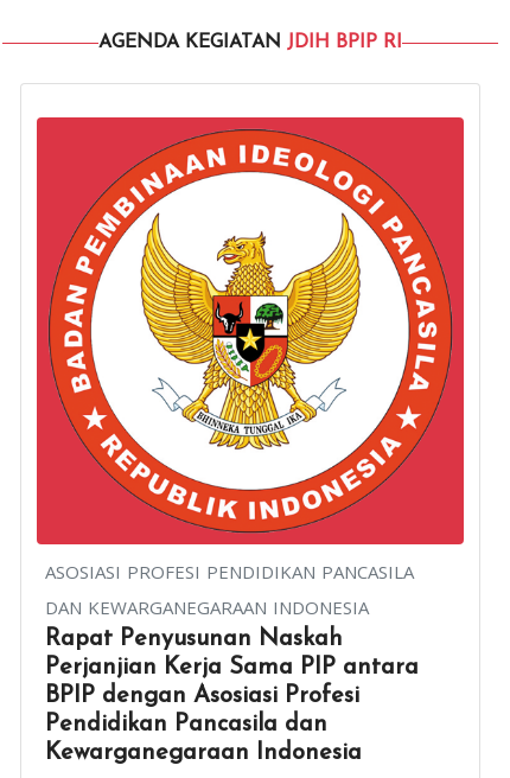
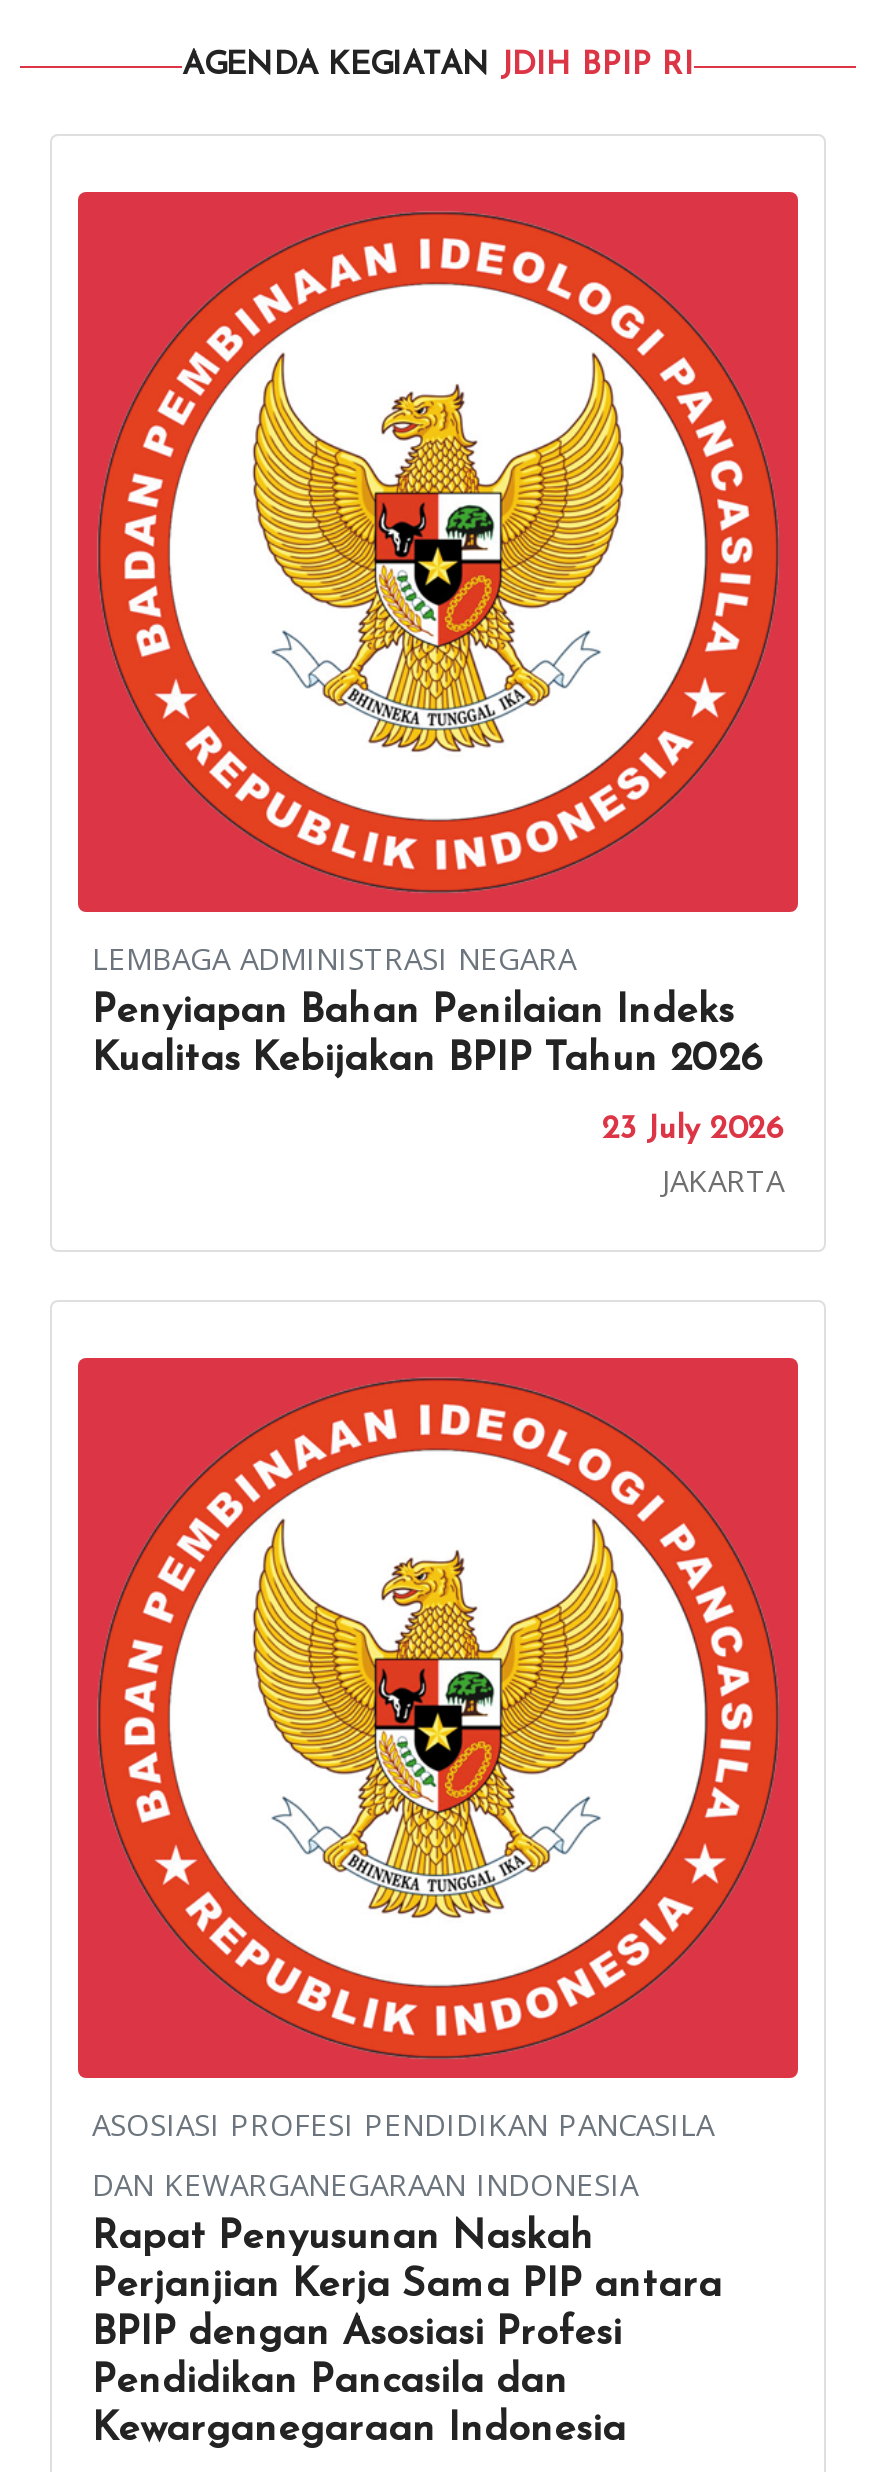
none -> [92,939,784,1201] LEMBAGA ADMINISTRASI NEGARA | Penyiapan Bahan Penilaian Indeks | Kualitas Kebijakan BPIP Tahun 2026 | 23 July 2026 | JAKARTA

